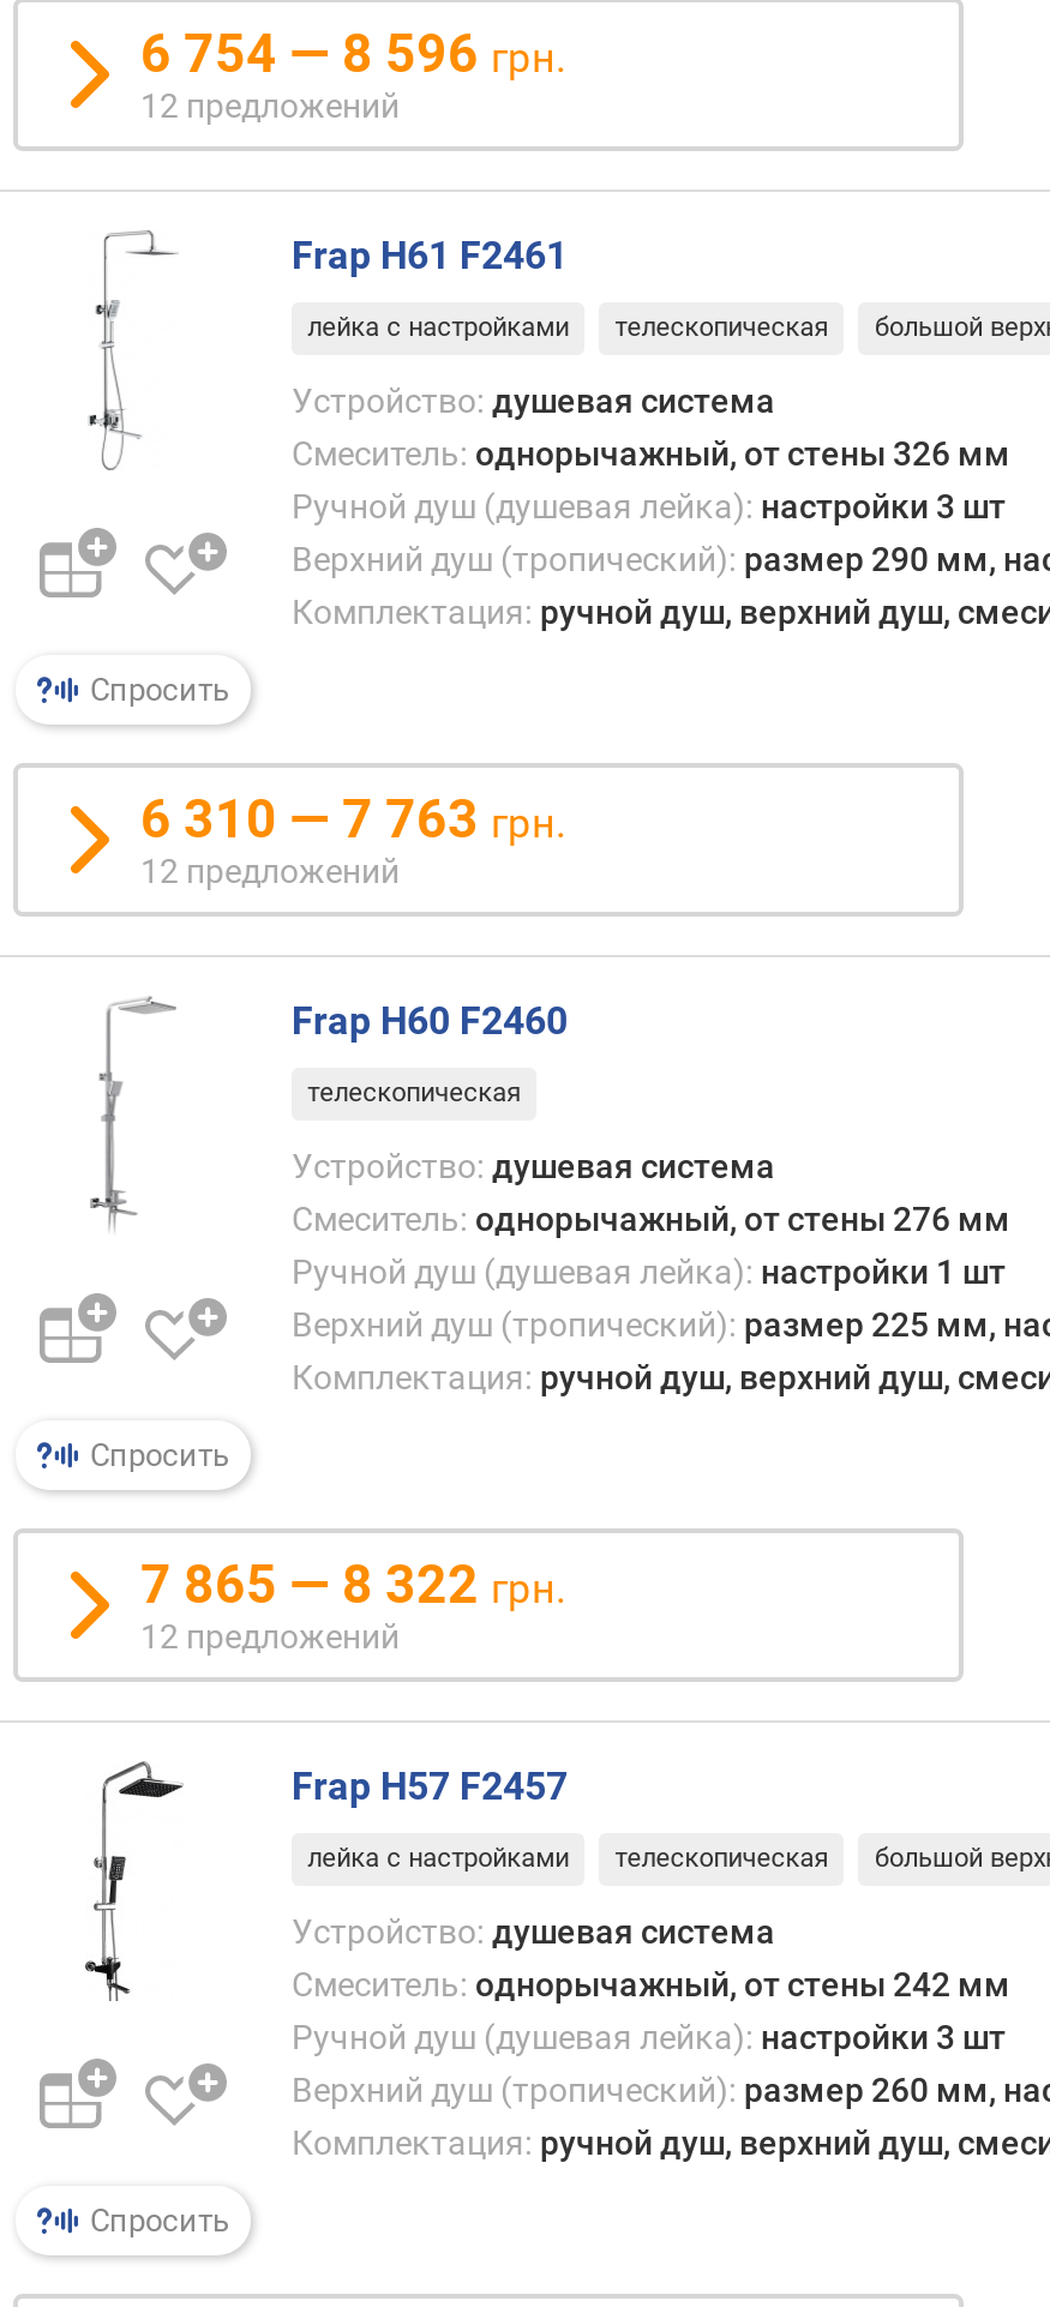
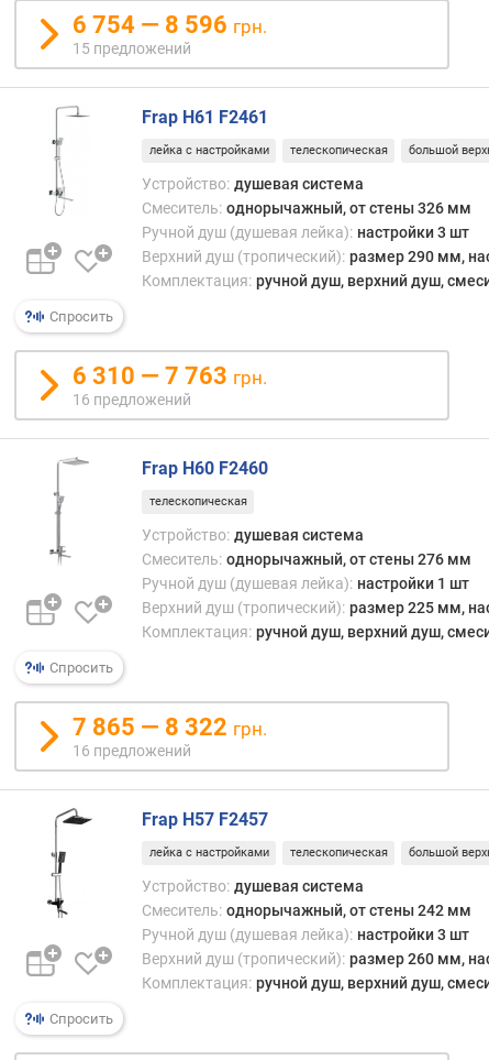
[140,86,400,125] 12 предложений -> [73,40,191,57] 15 предложений
[140,852,400,890] 12 предложений -> [73,391,191,408] 16 предложений
[140,1617,400,1656] 12 предложений -> [73,742,191,760] 16 предложений

